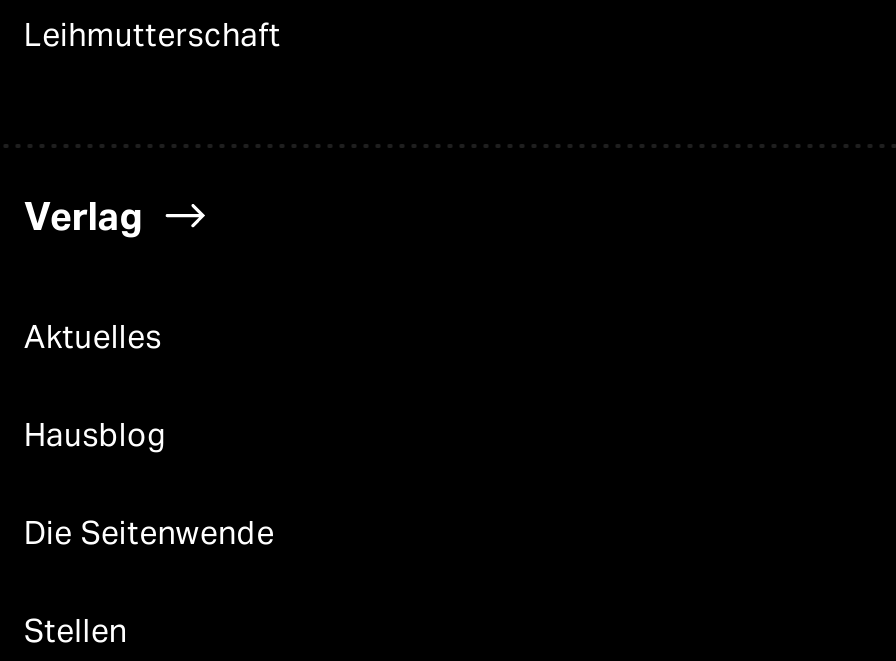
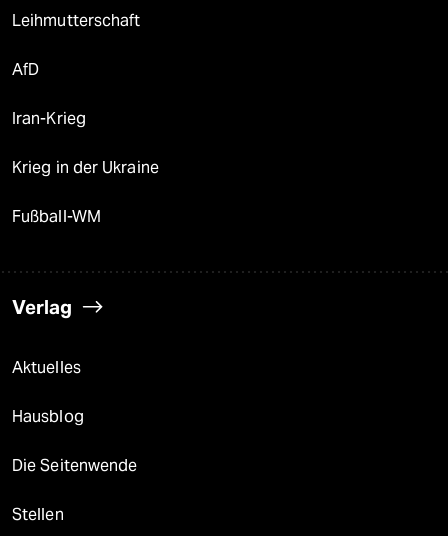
none -> [12,60,159,226] AfD | Iran-Krieg | Krieg in der Ukraine | Fußball-WM

